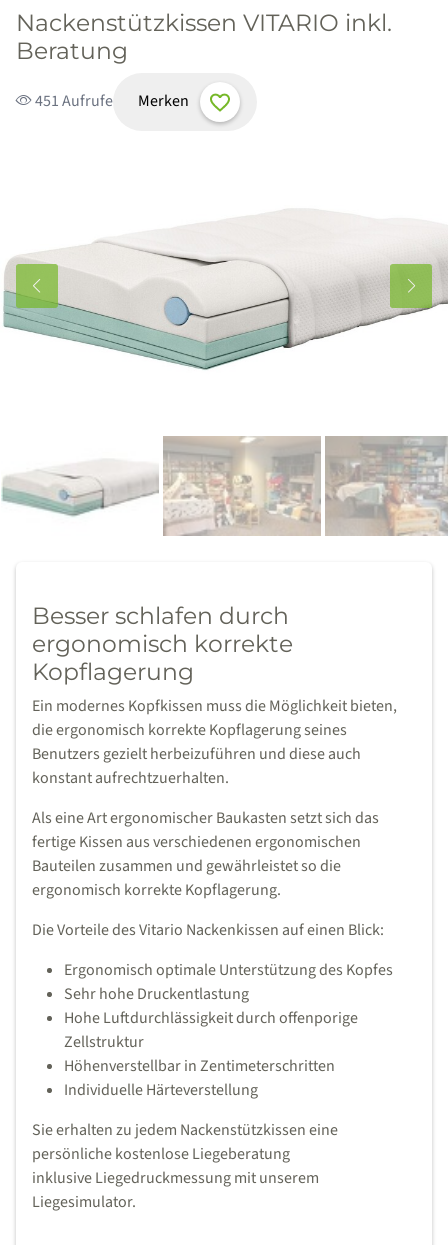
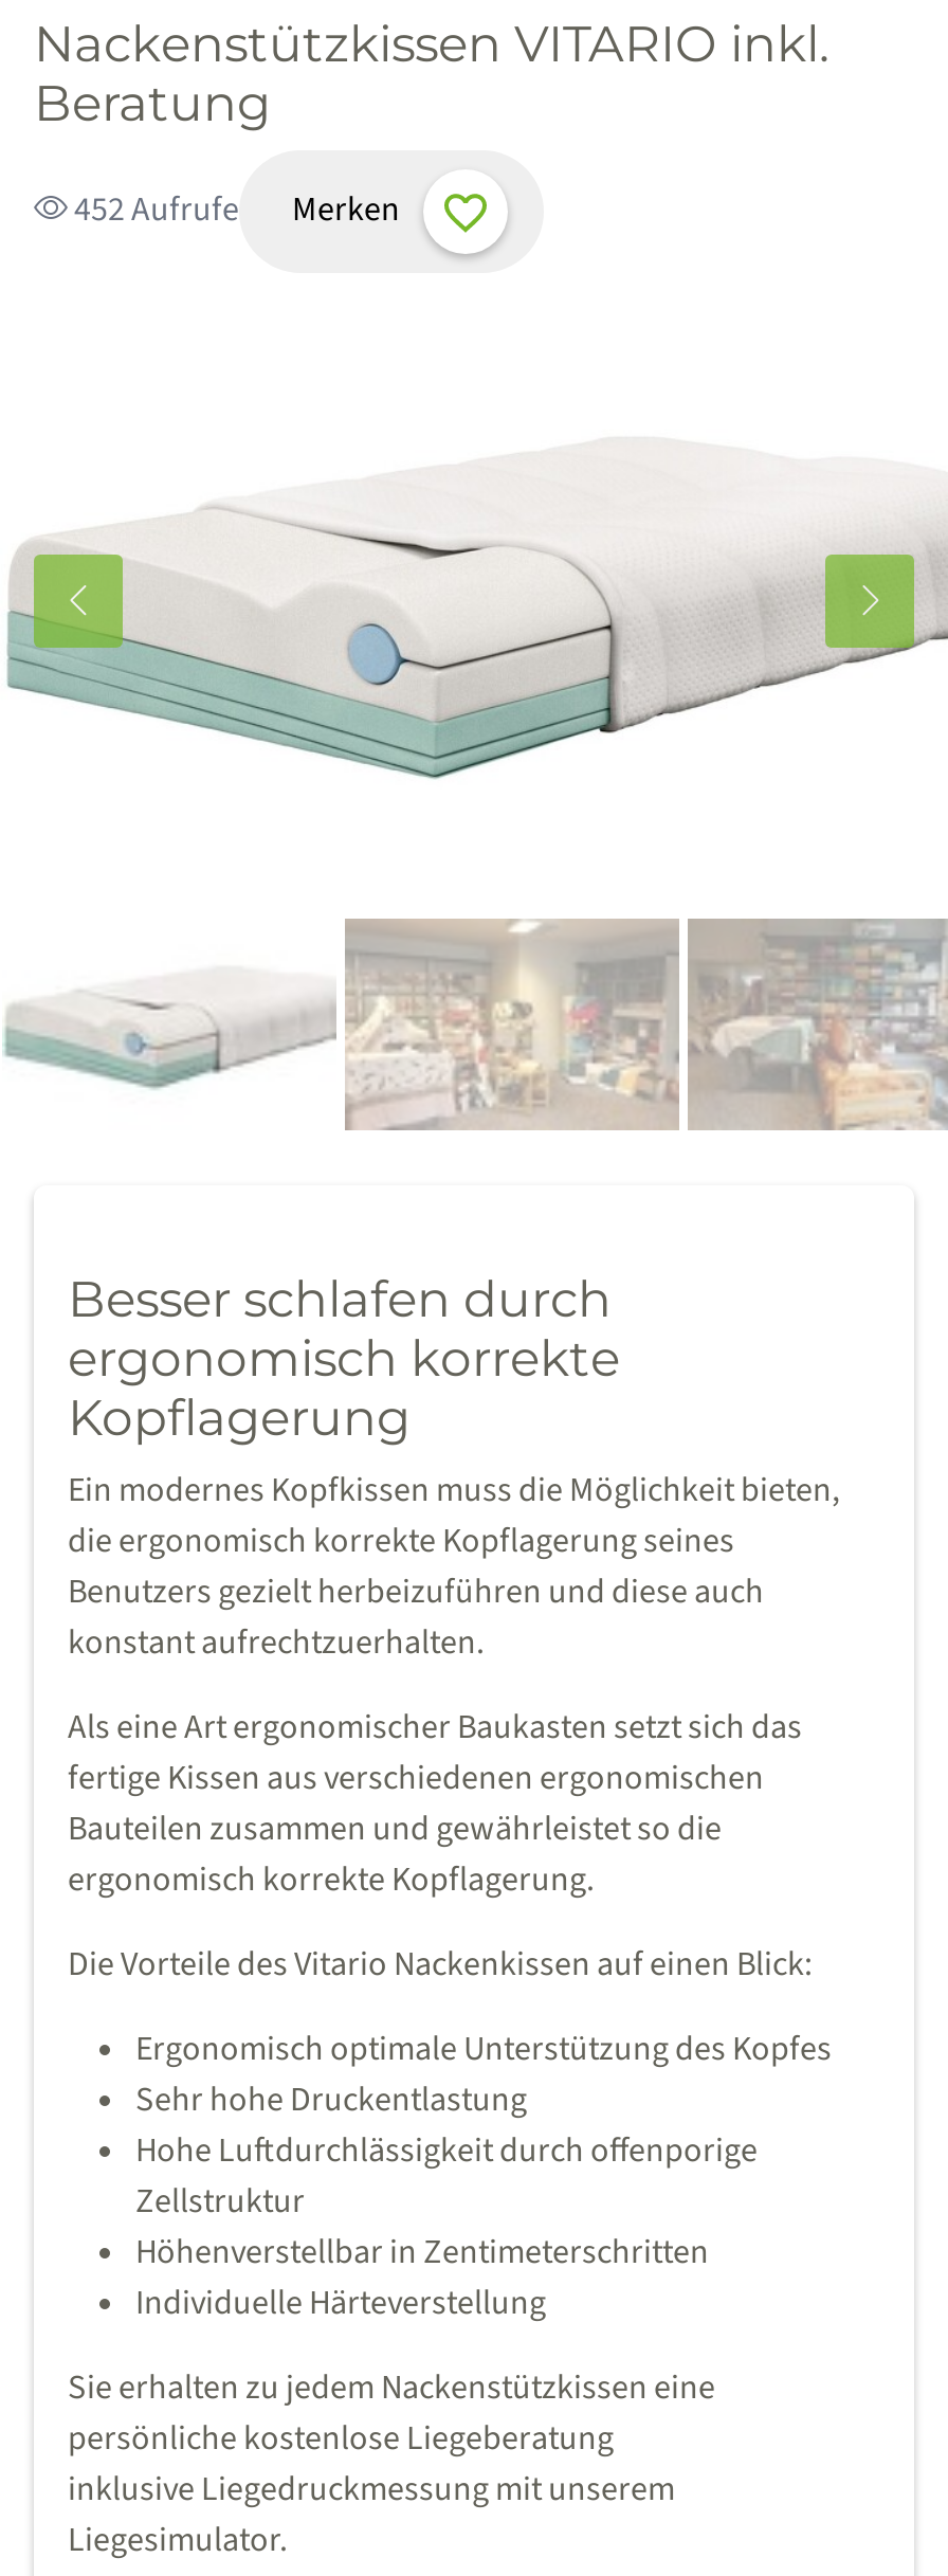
[32,90,189,112] 451 Aufrufe Merken -> [68,186,400,233] 452 Aufrufe Merken

